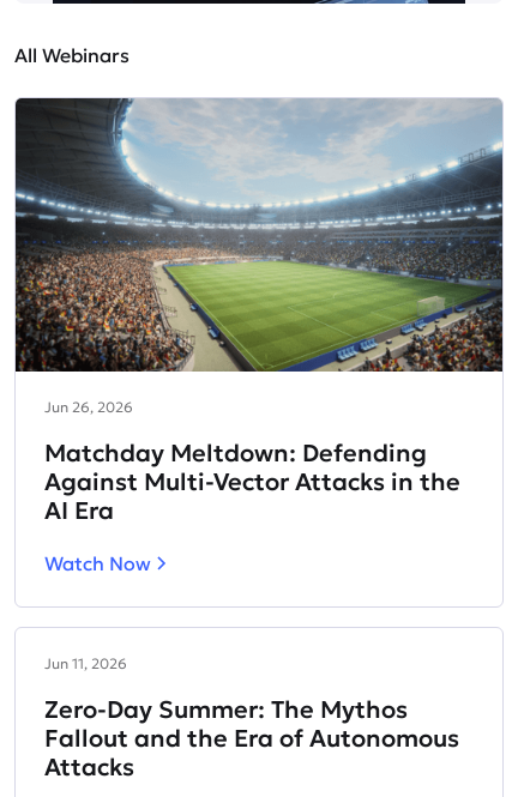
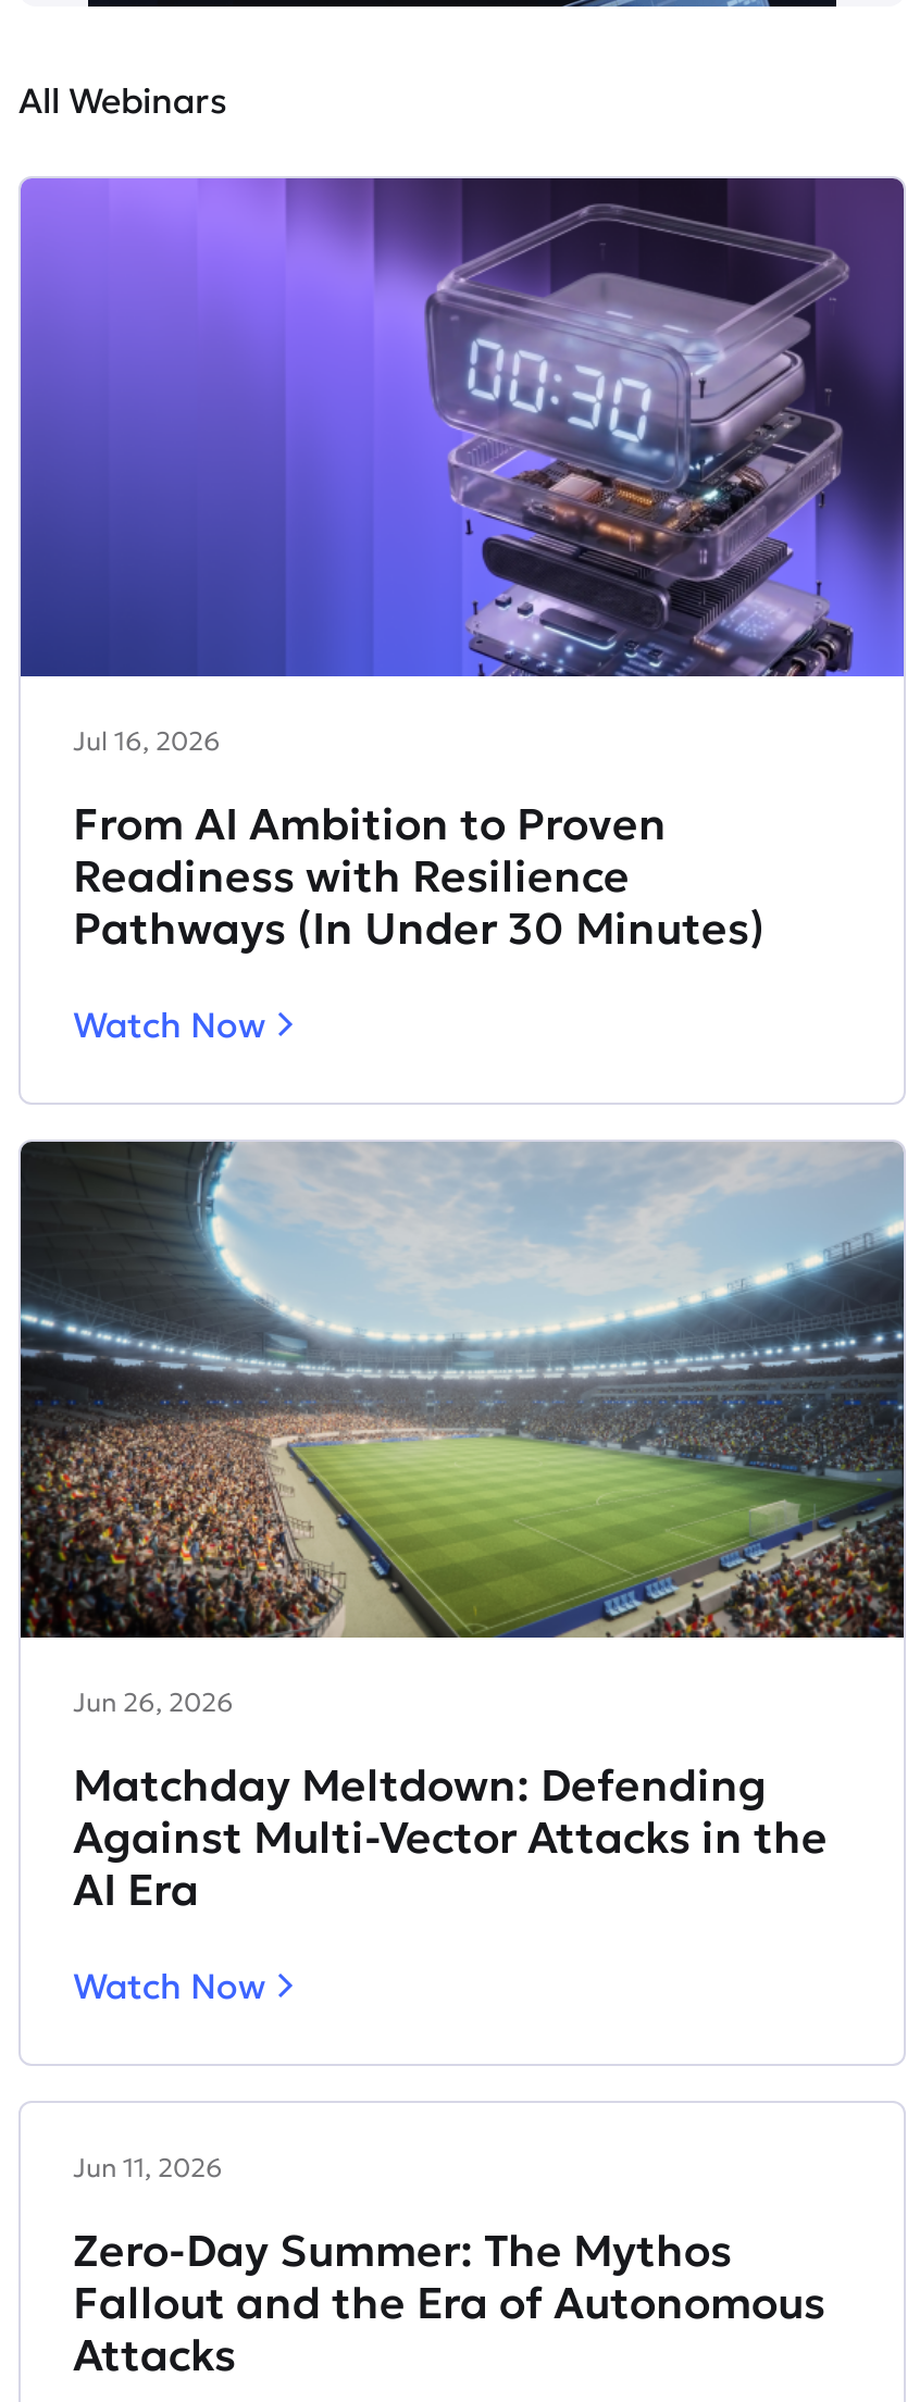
none -> [18,176,906,1045] [image] | Jul 16, 2026 | From AI Ambition to Proven | Readiness with Resilience | Pathways (In Under 30 Minutes) | Watch Now

